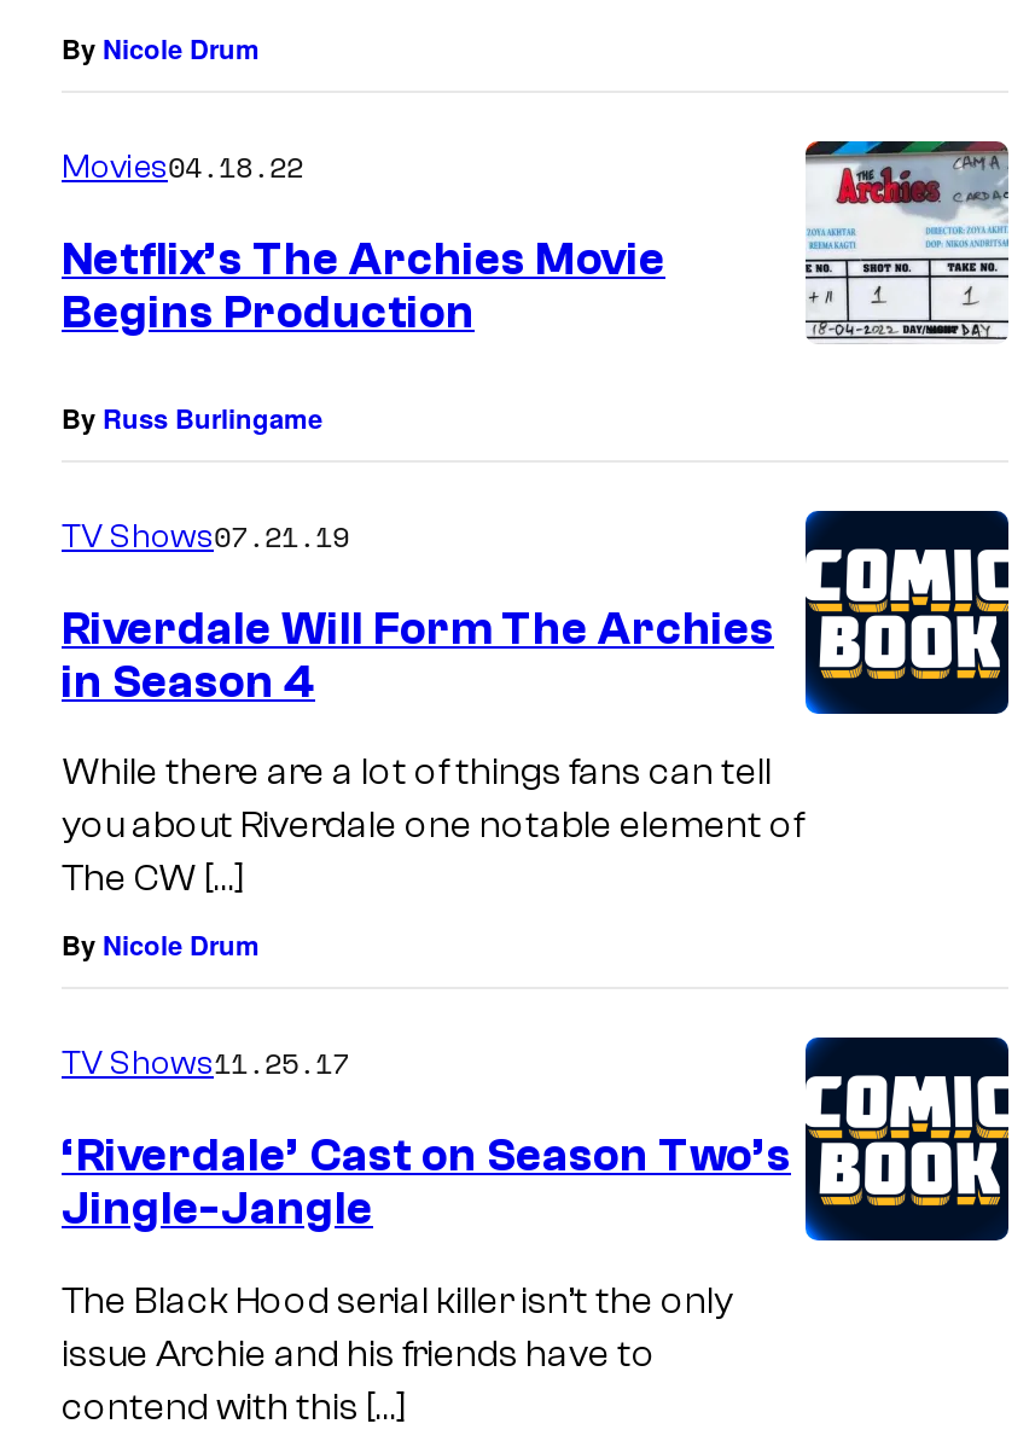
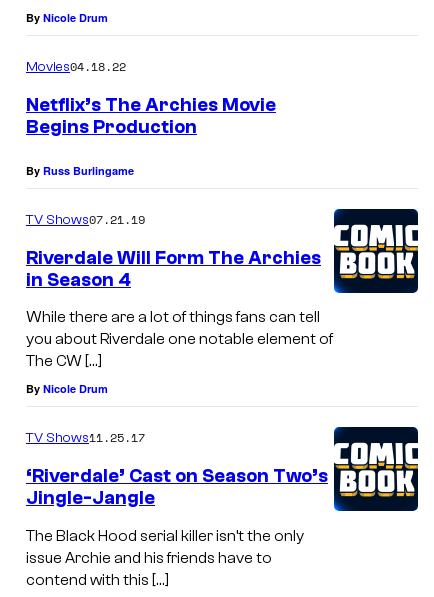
[803,139,1011,342] [image] -> none

